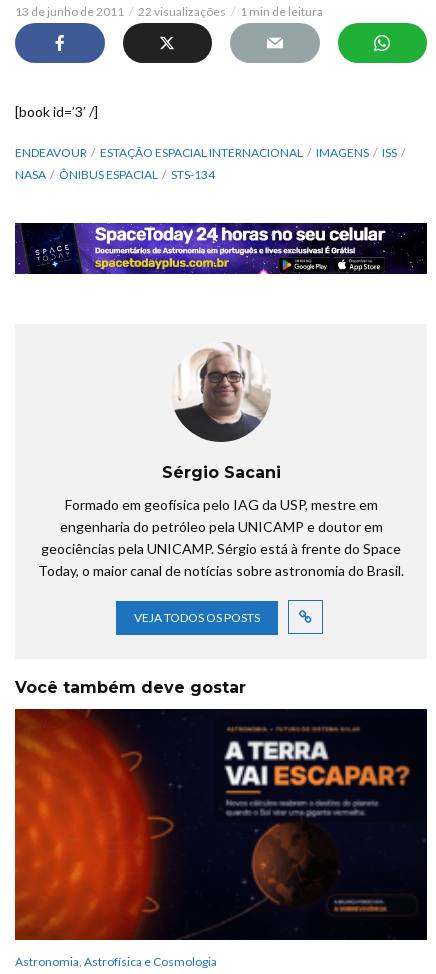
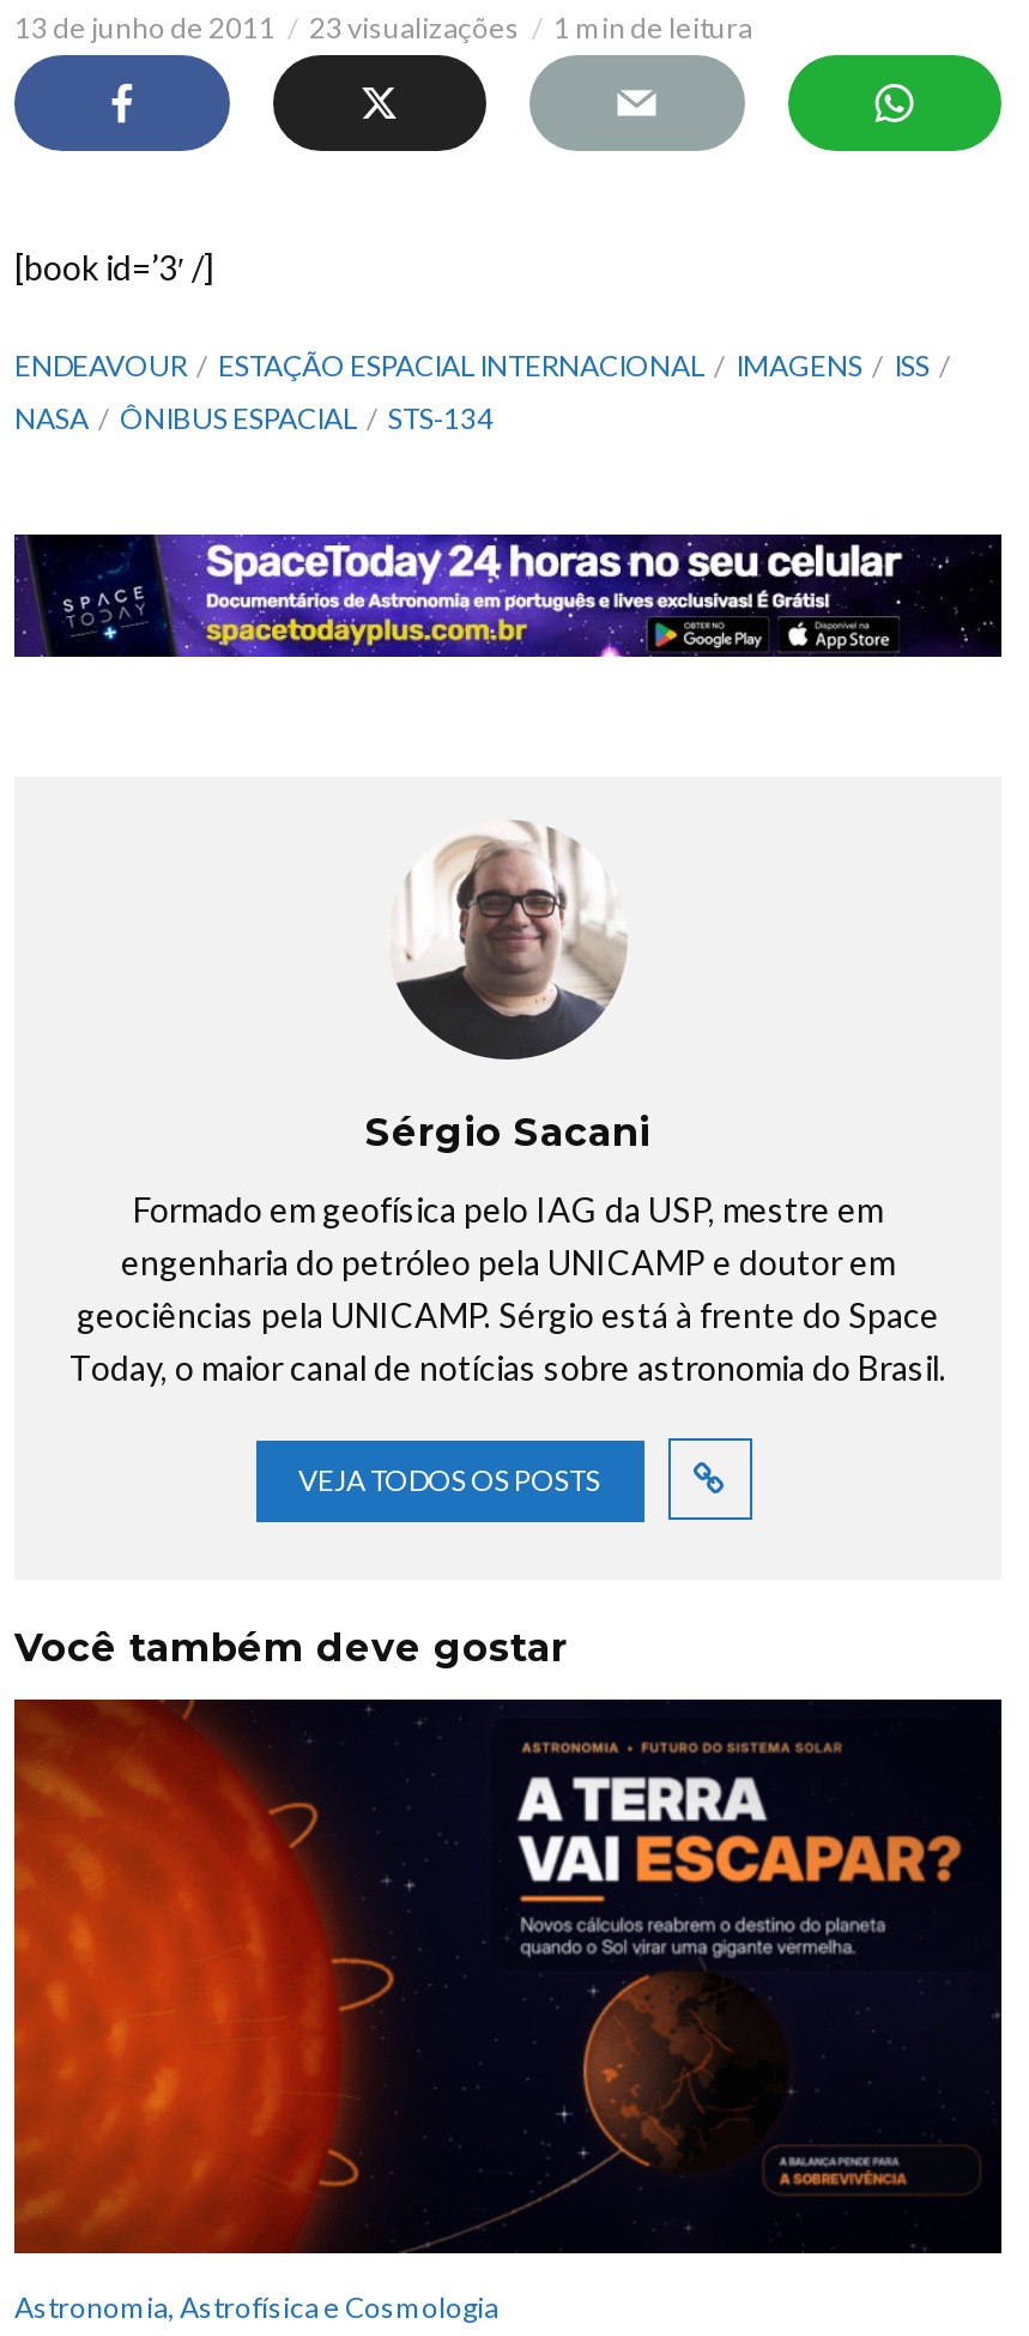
[138,4,226,19] 22 visualizações -> [309,10,520,46] 23 visualizações

